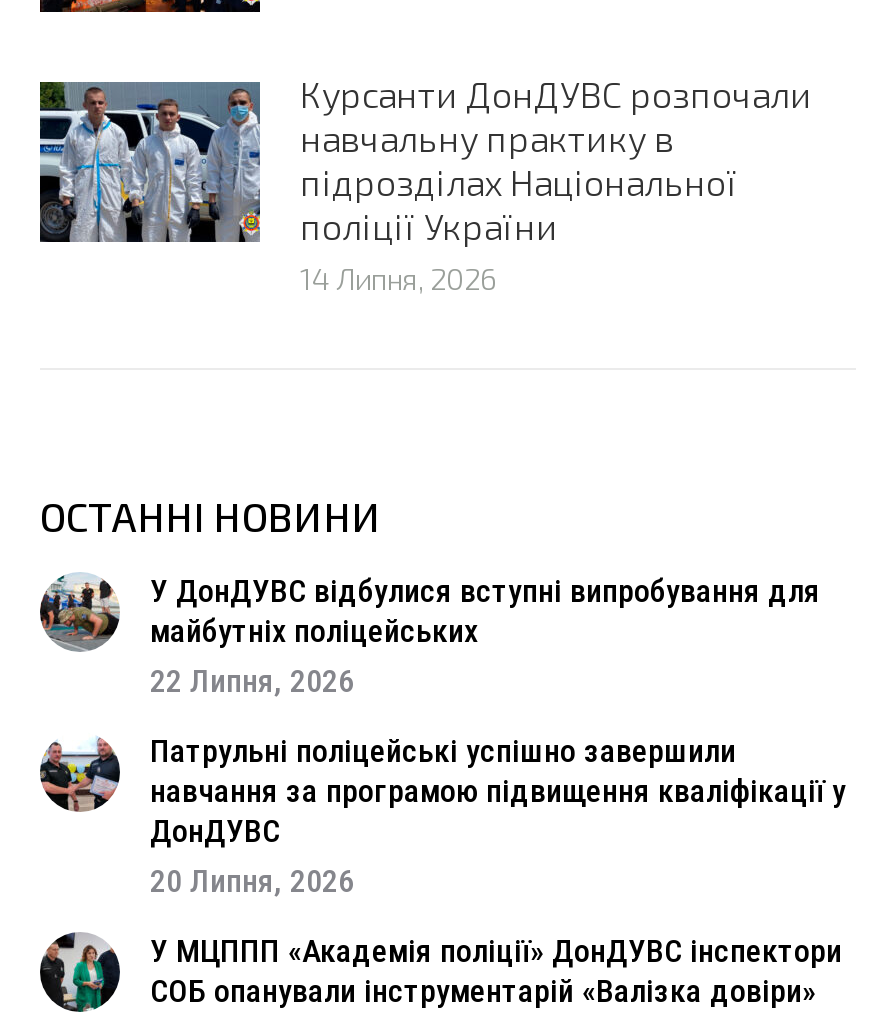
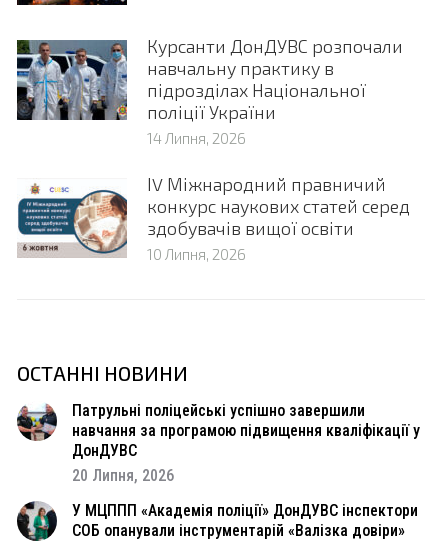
none -> [17,173,410,263] [image] | ІV Міжнародний правничий | конкурс наукових статей серед | здобувачів вищої освіти | 10 Липня, 2026
moved [40,491,382,539] -> [17,361,188,385]: ОСТАННІ НОВИНИ
[44,571,820,699] [image] | У ДонДУВС відбулися вступні випробування для | майбутніх поліцейських | 22 Липня, 2026 -> none

